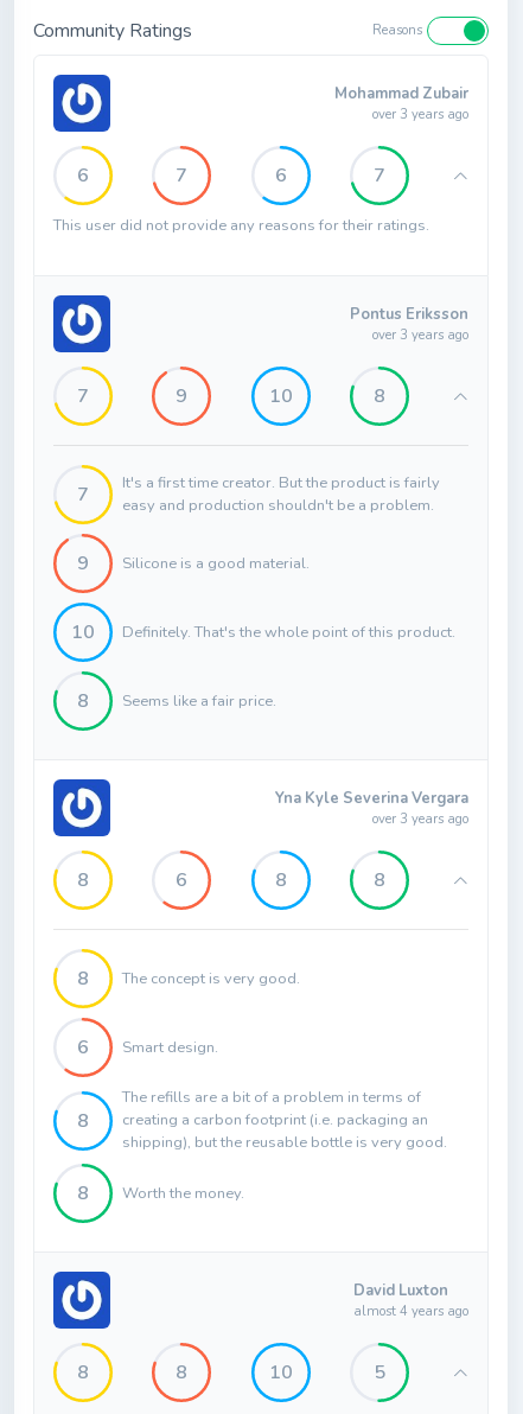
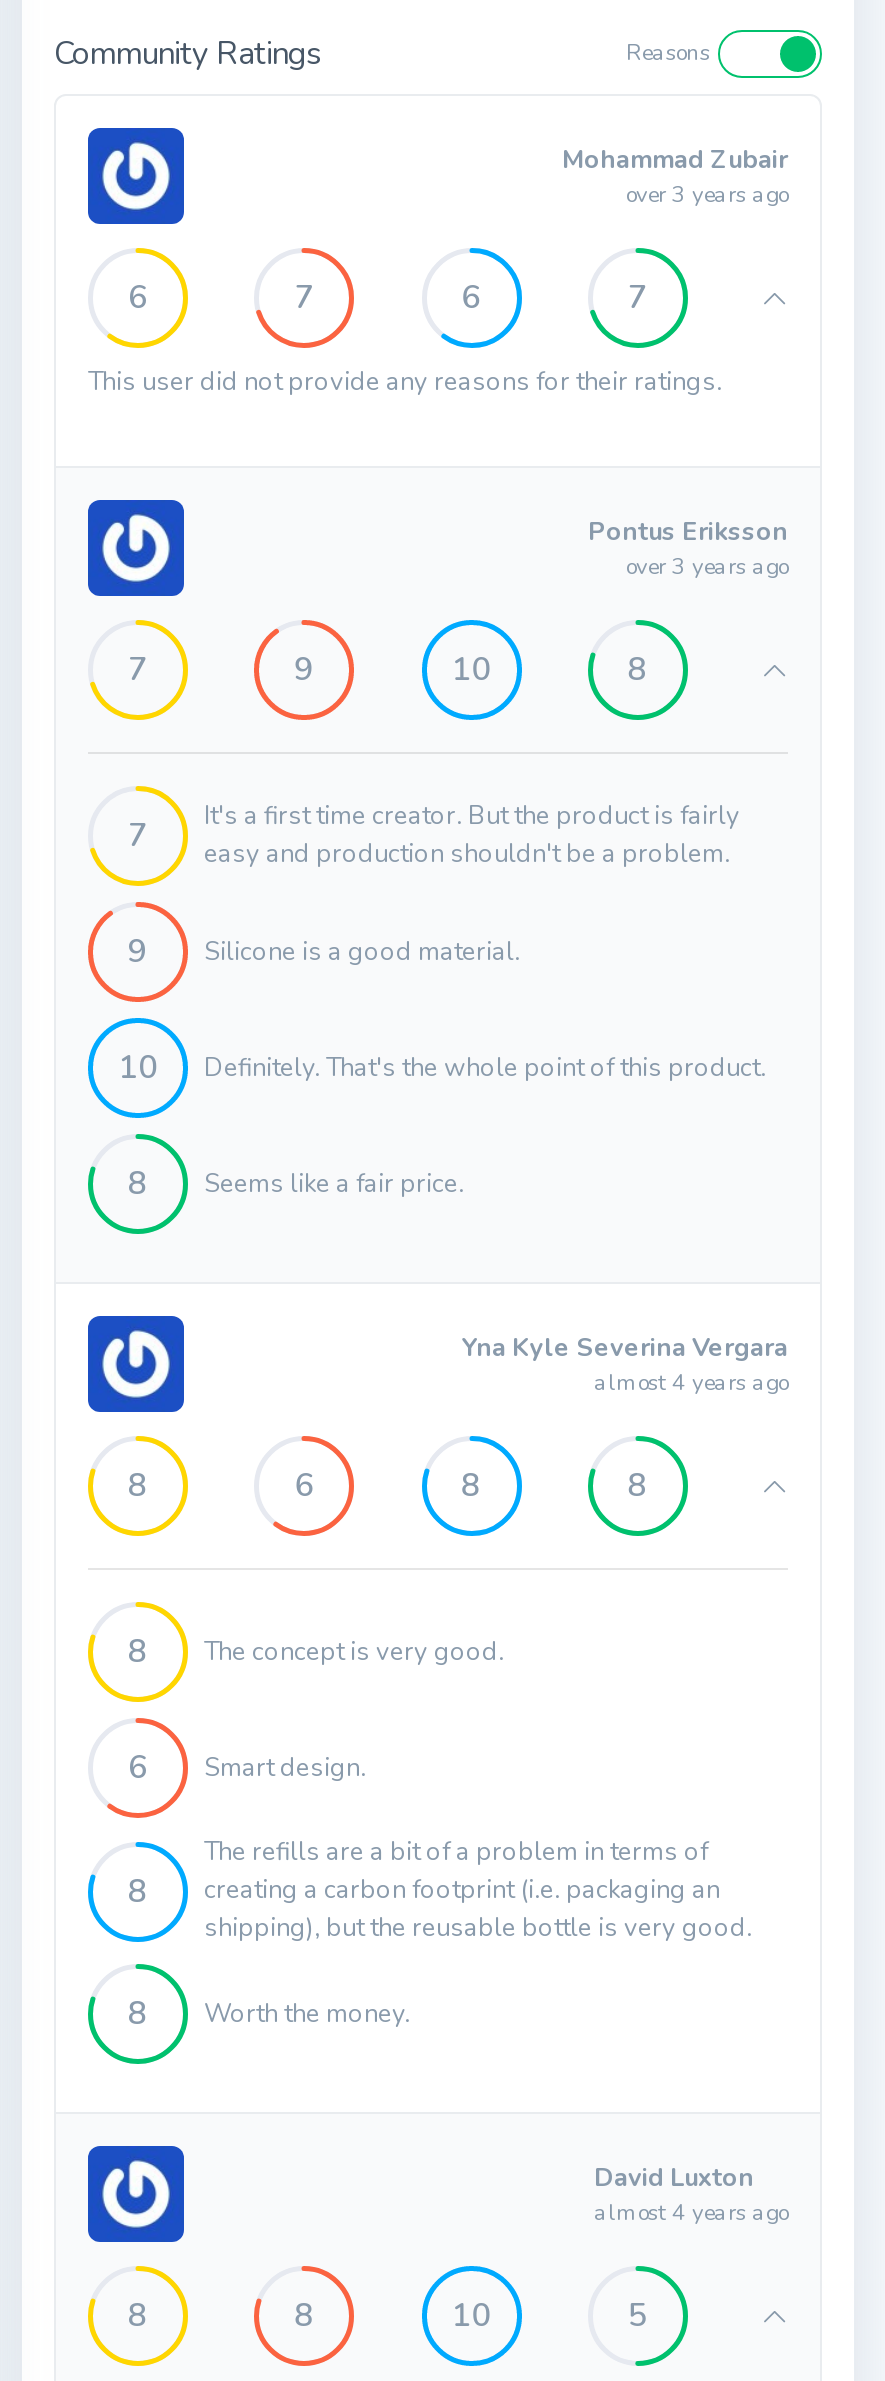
[372,810,468,828] over 3 years ago -> [594,1367,788,1397] almost 4 years ago

